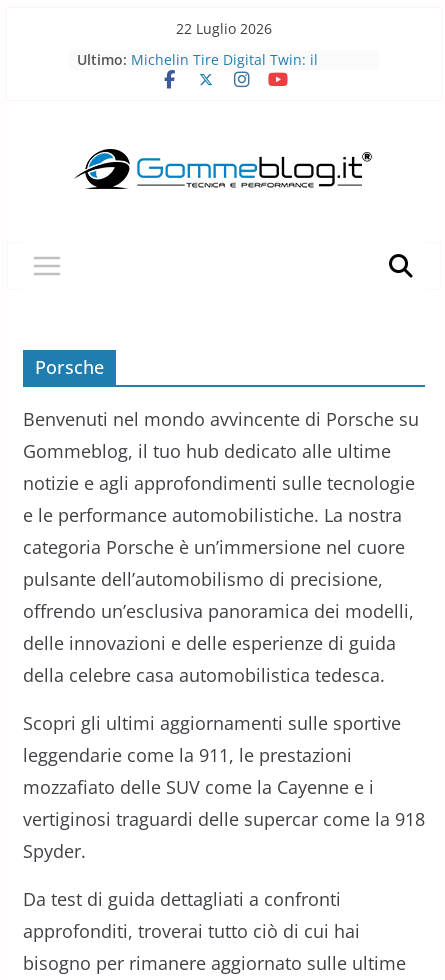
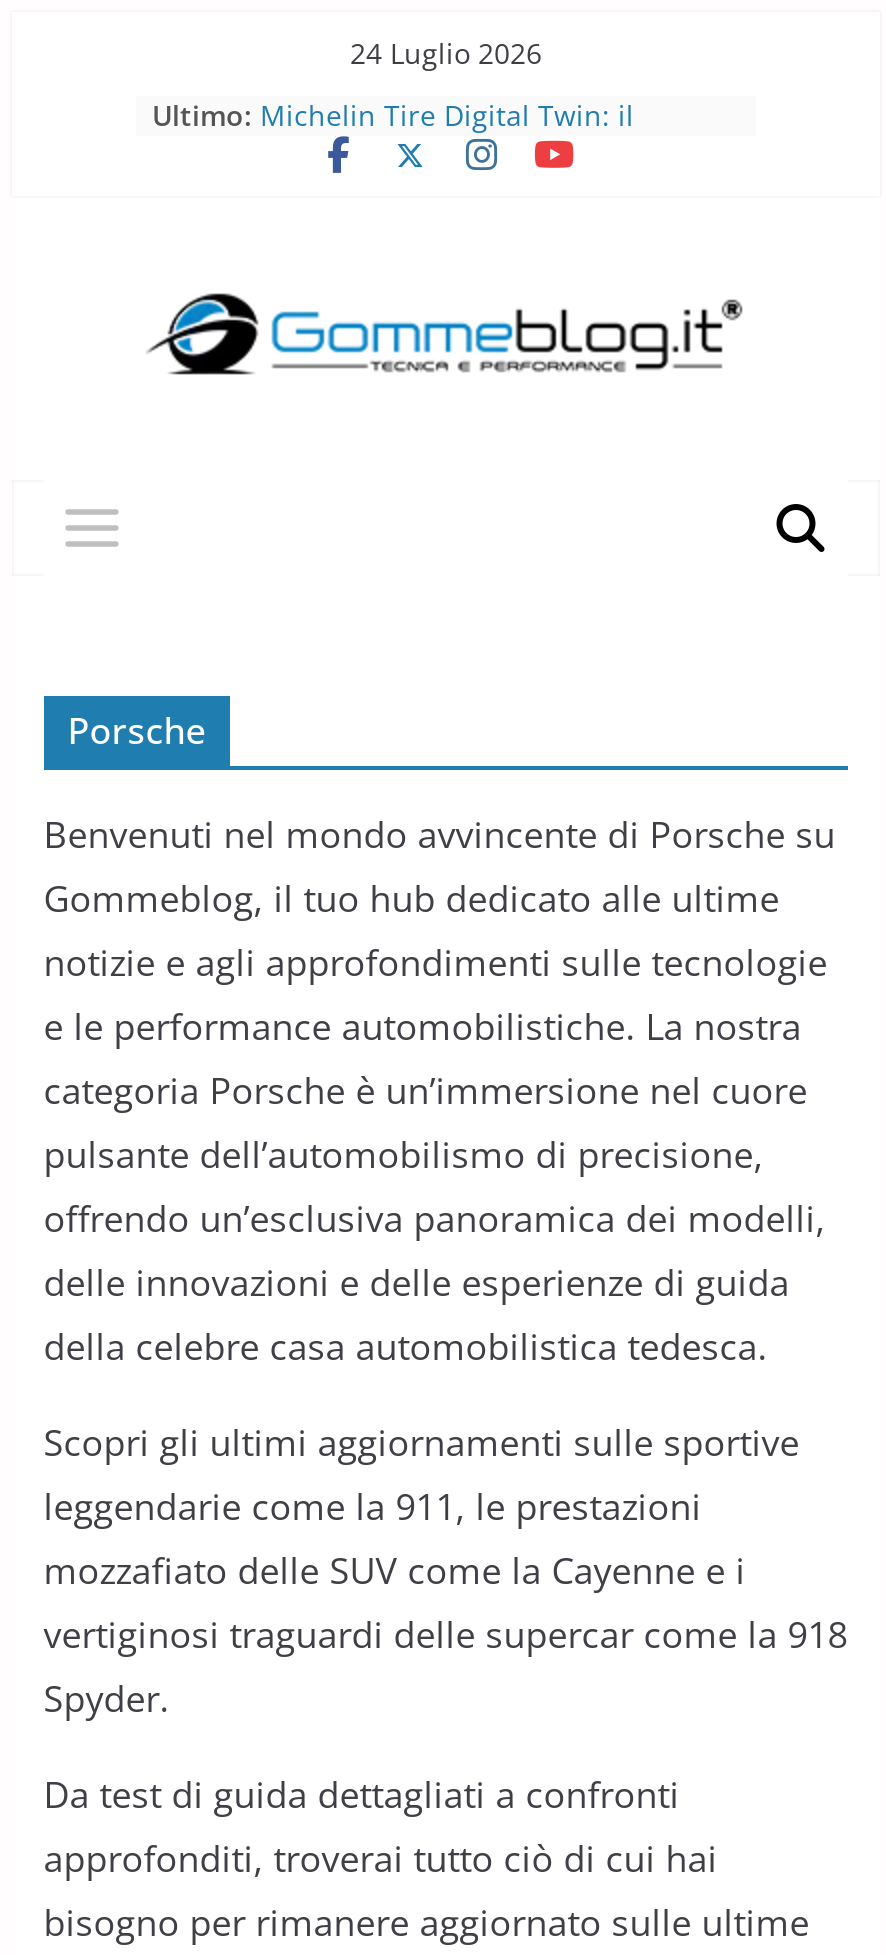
[176,19,272,38] 22 Luglio 2026 -> [350,34,542,72] 24 Luglio 2026

